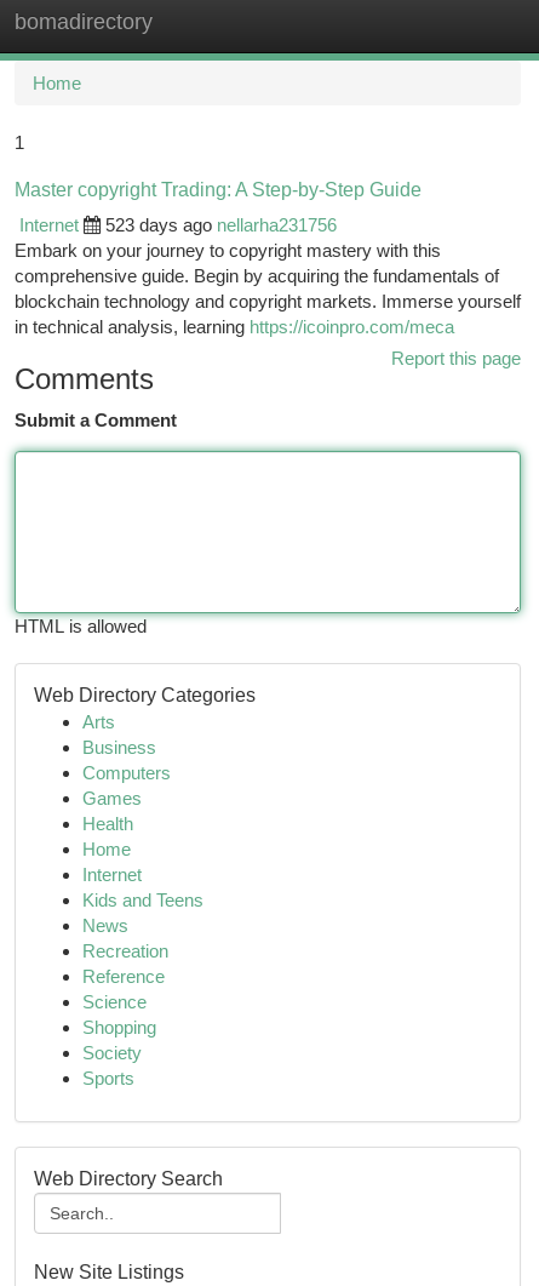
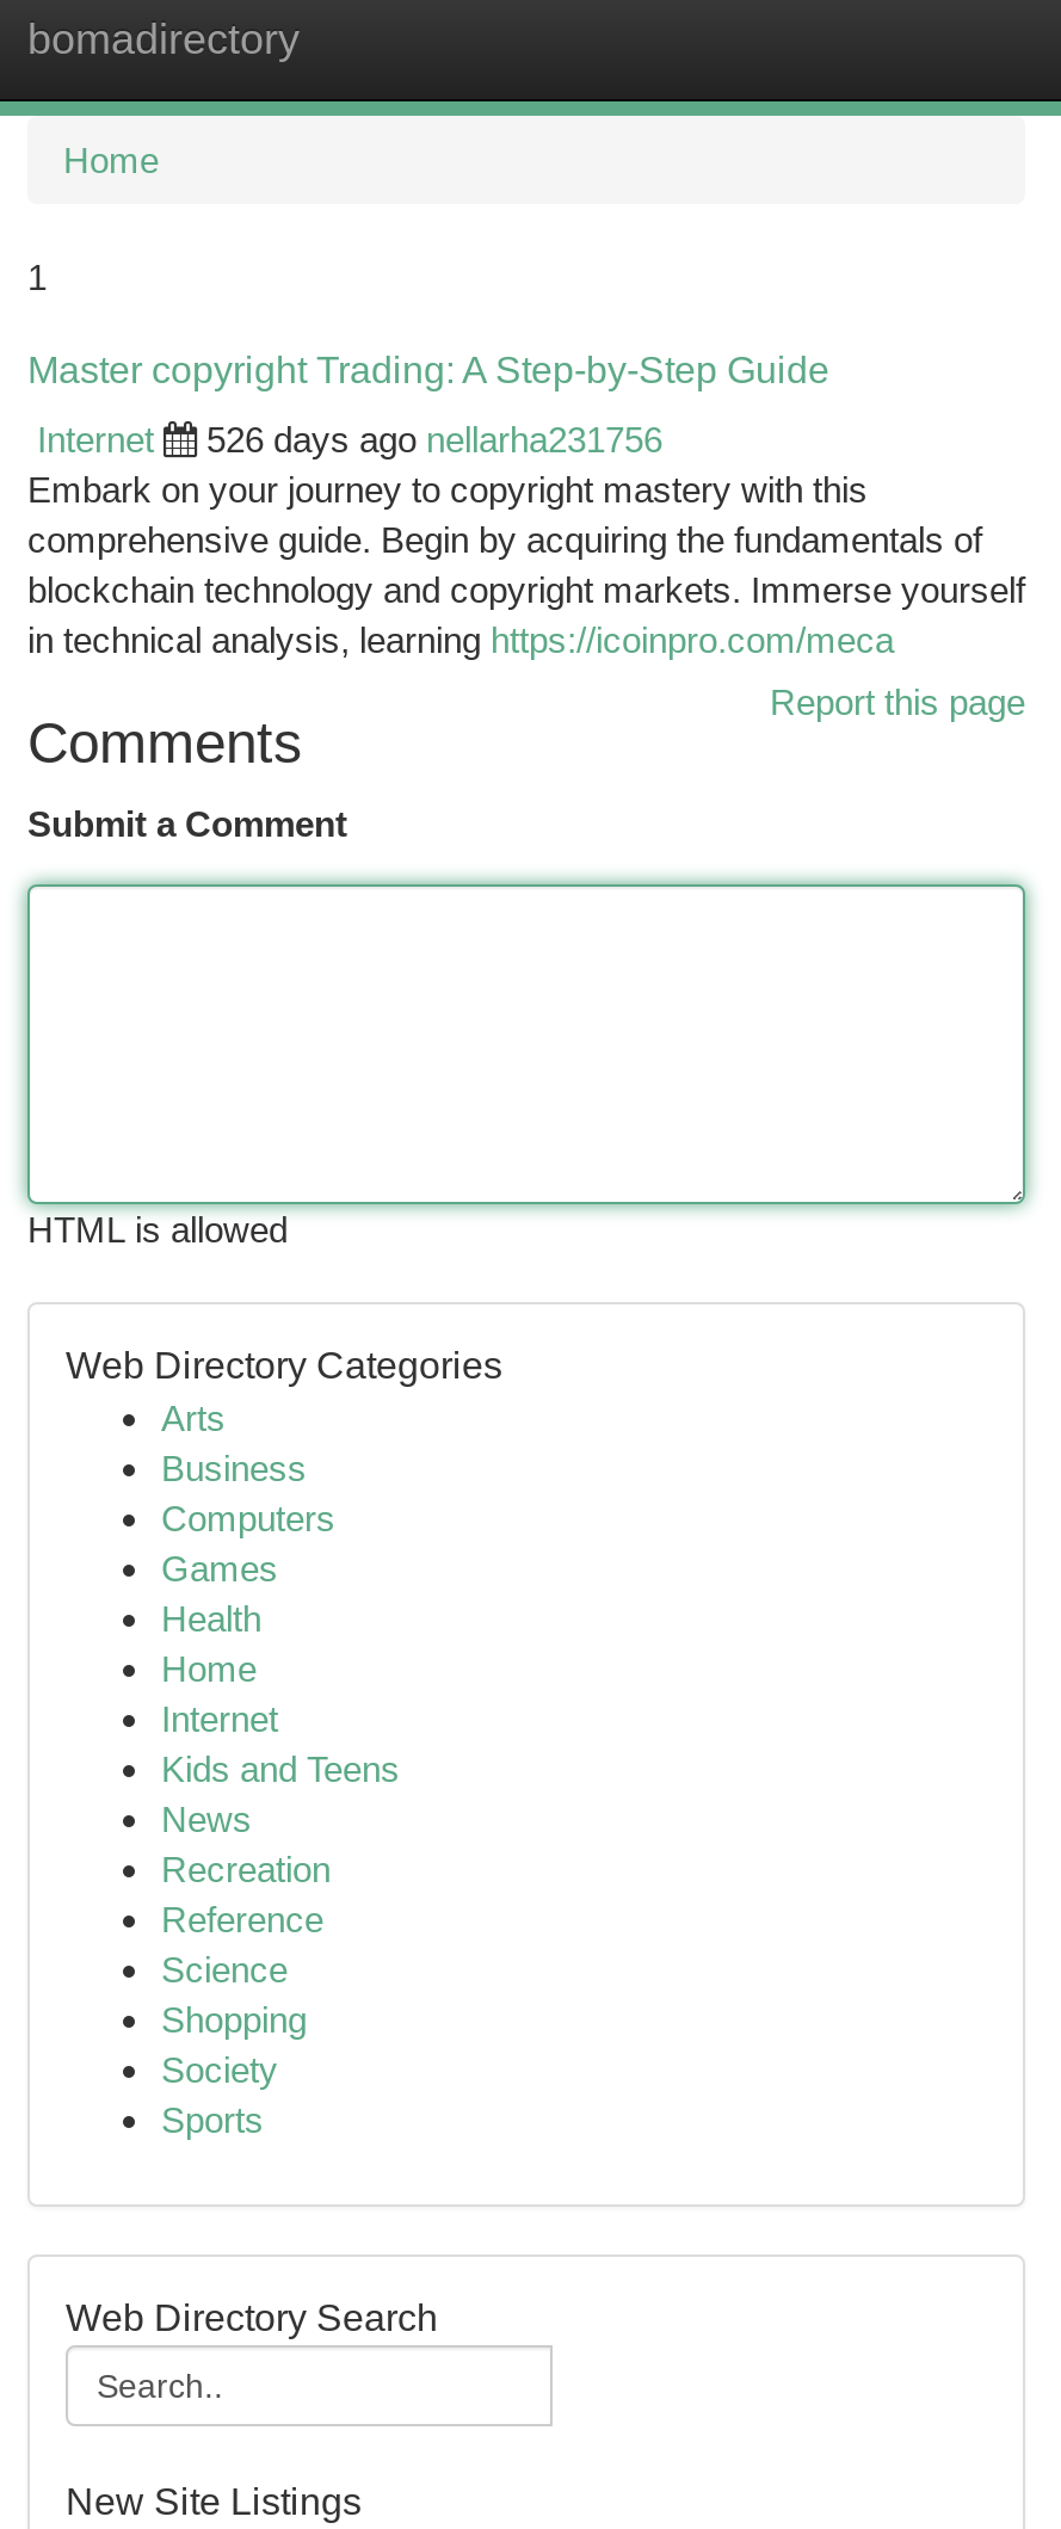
[105,215,337,235] 523 days ago nellarha231756 -> [206,419,662,459] 526 days ago nellarha231756

